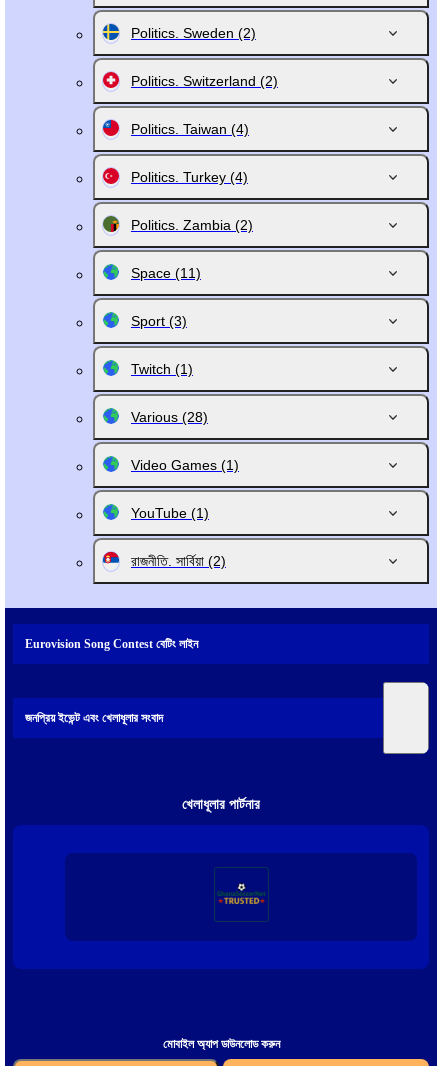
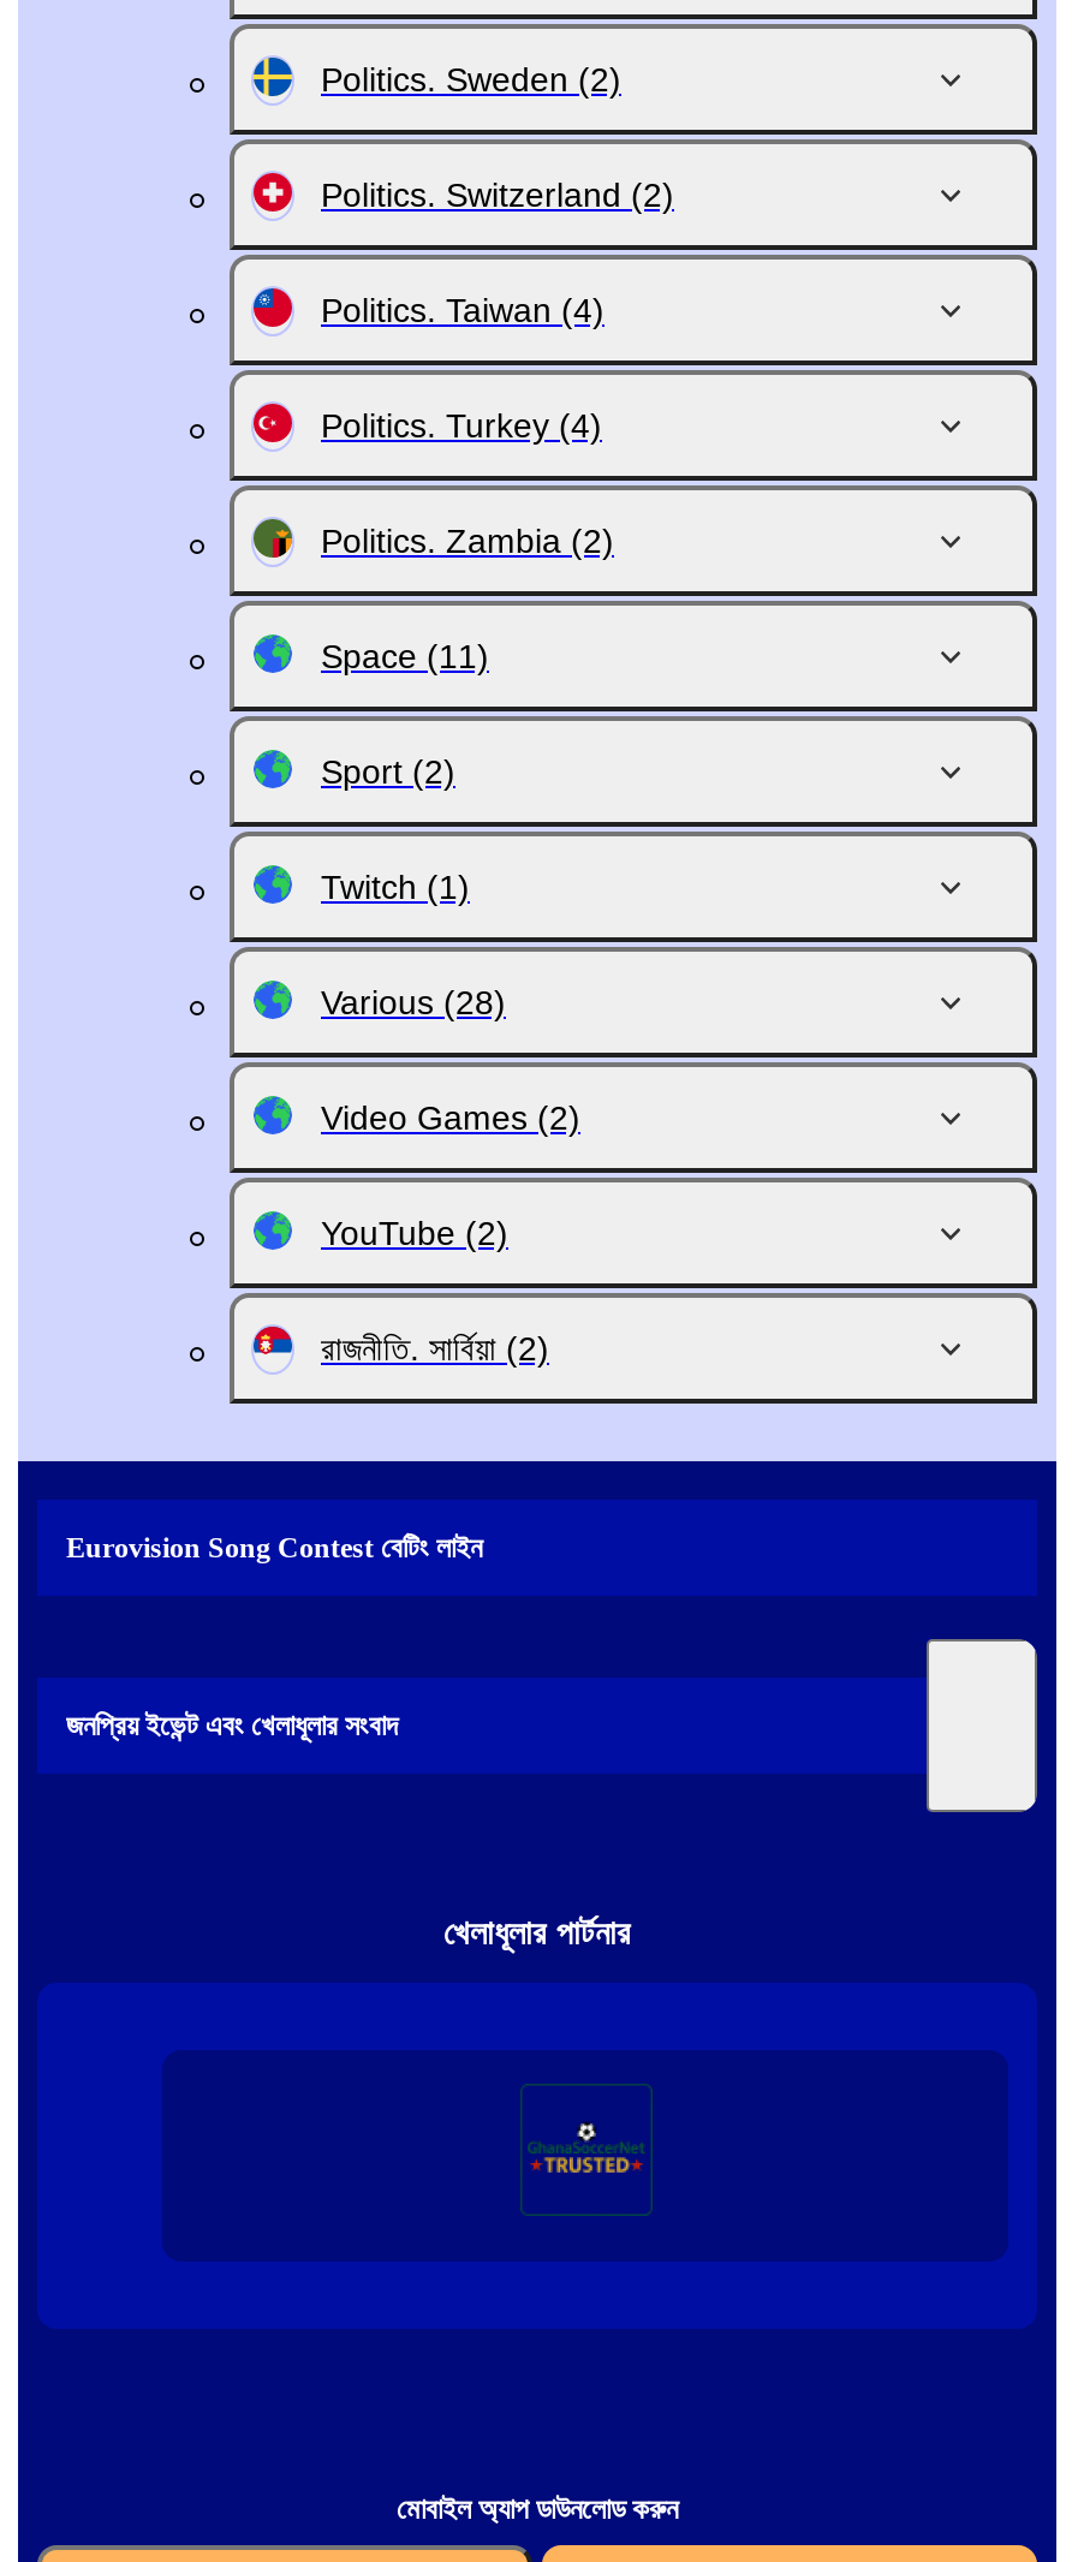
[131,313,187,329] Sport (3) -> [321,752,455,791] Sport (2)
[131,457,239,473] Video Games (1) -> [321,1098,580,1137] Video Games (2)
[131,505,209,521] YouTube (1) -> [321,1214,508,1252] YouTube (2)

